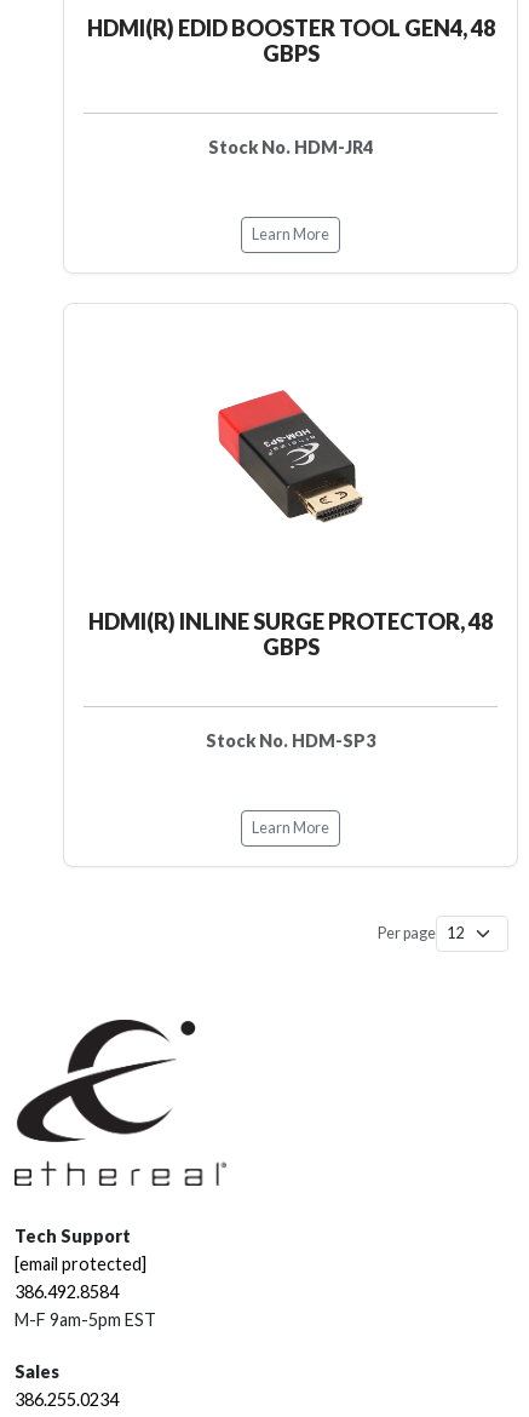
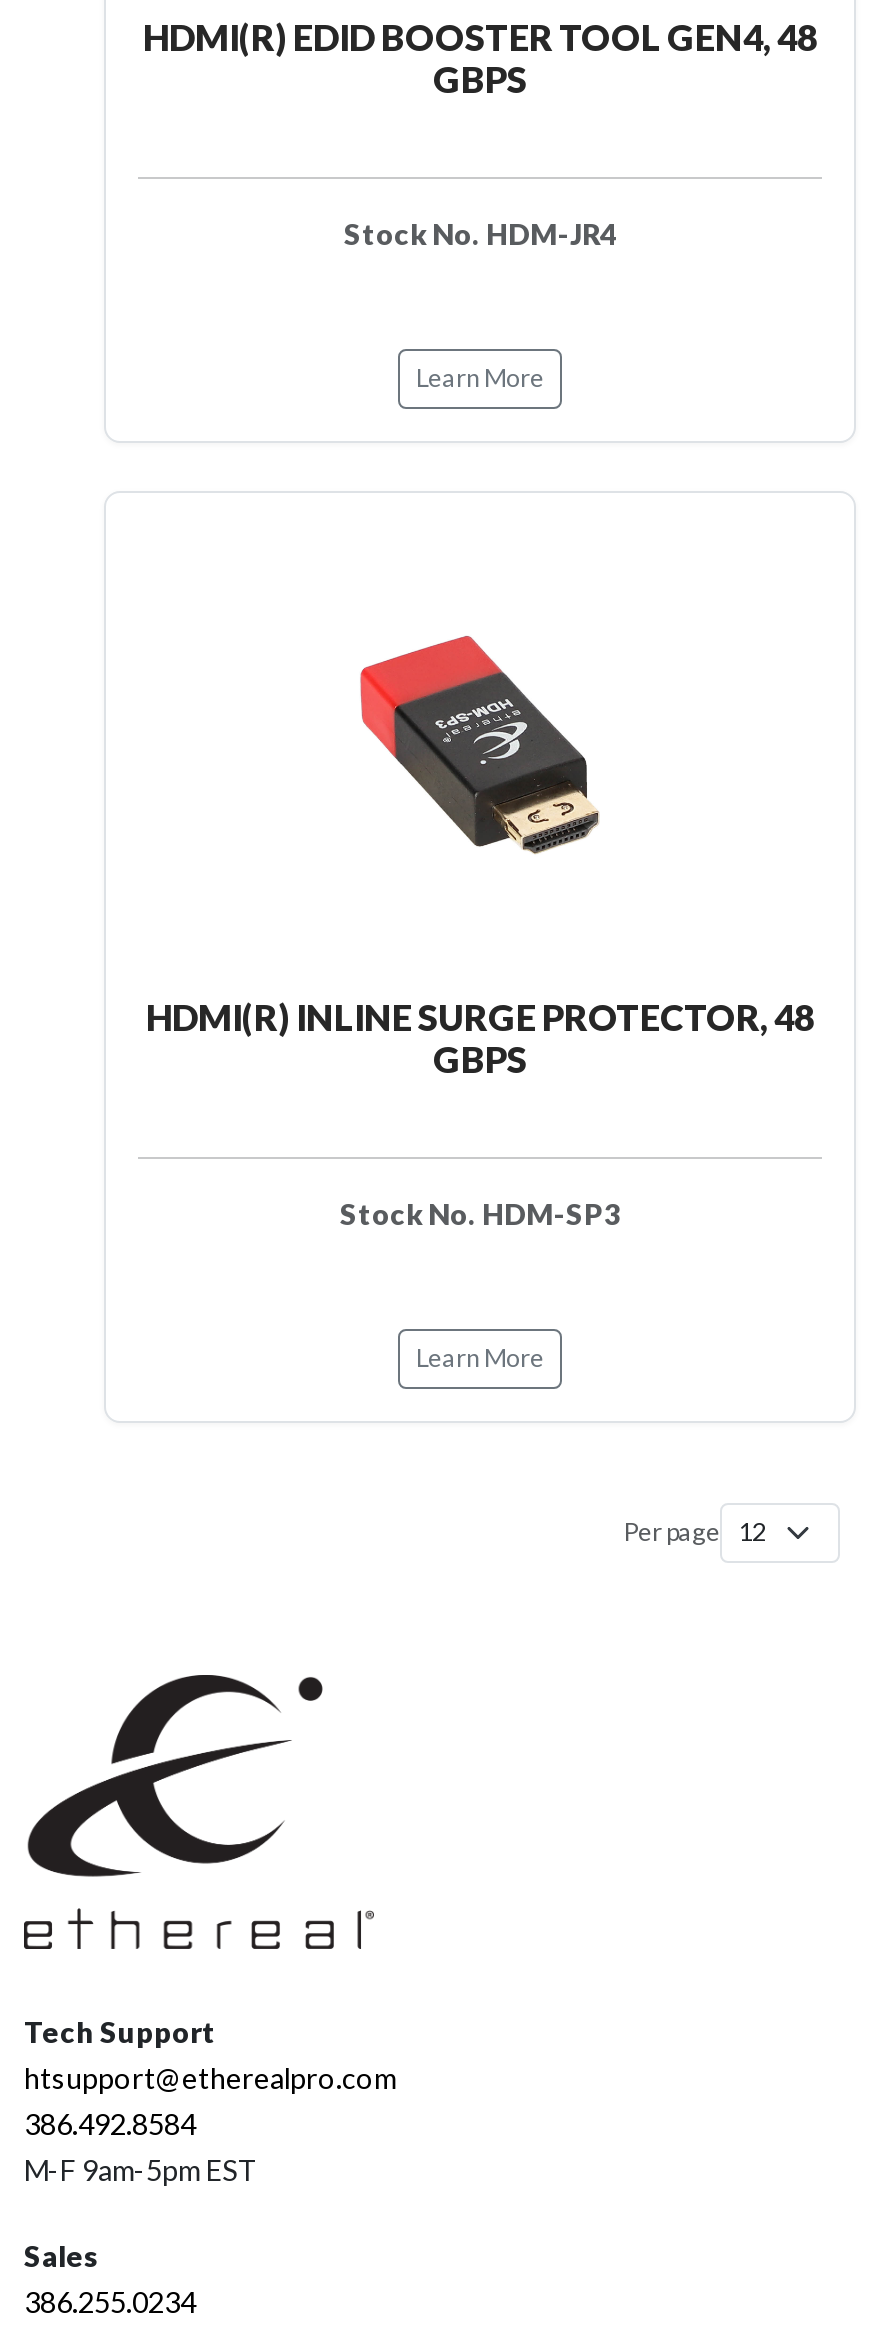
[15,1253,146,1274] [email protected] -> [24,2061,396,2095] htsupport@etherealpro.com

